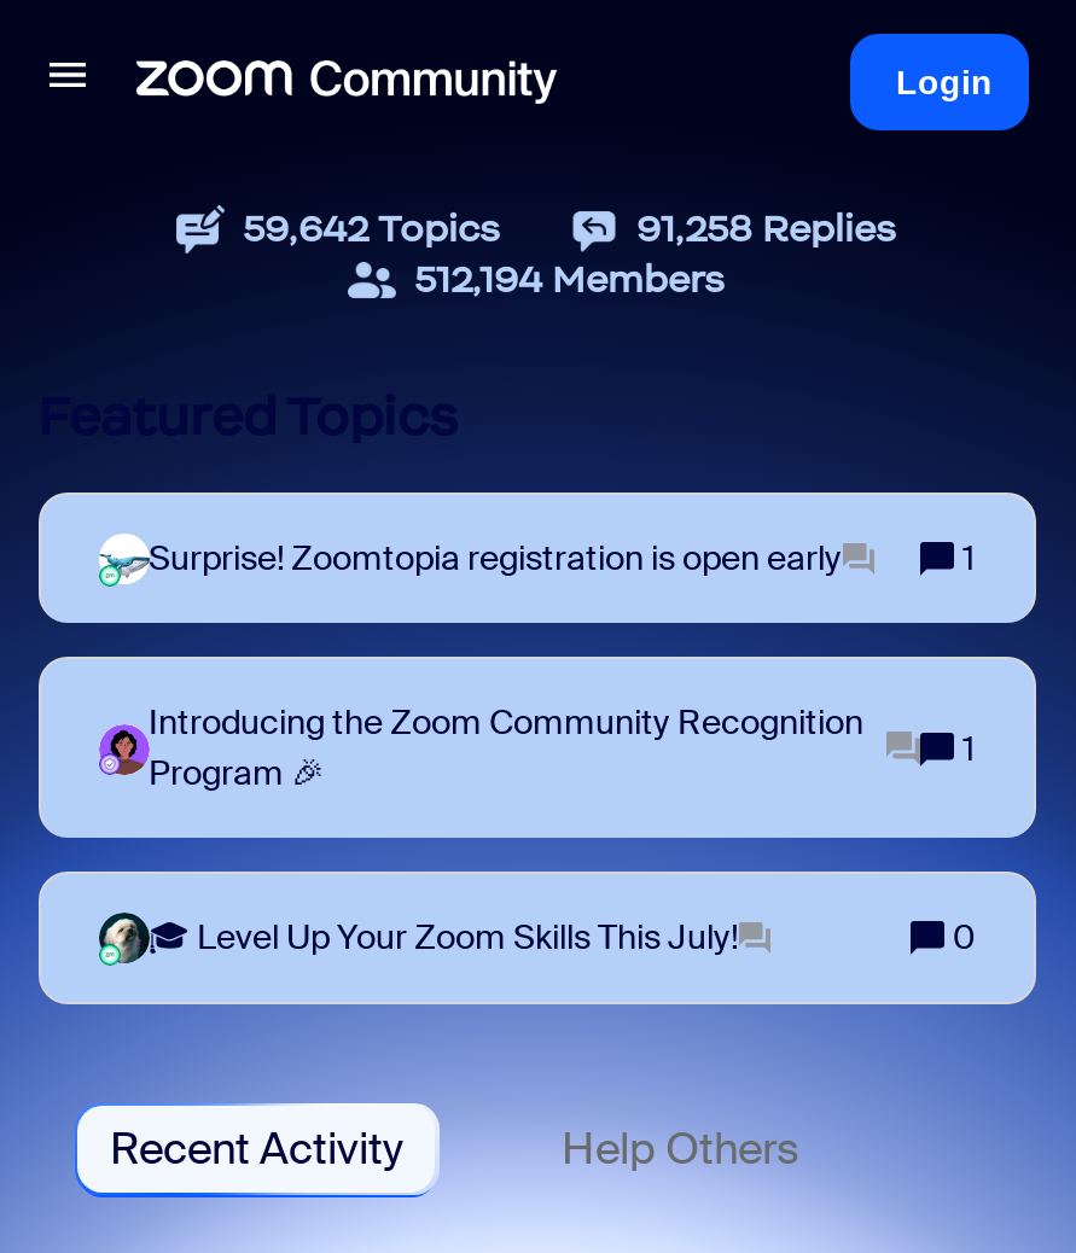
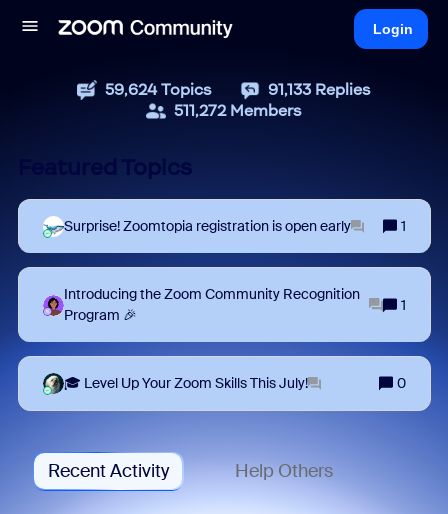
[243,205,501,251] 59,642 Topics -> [105,80,212,99] 59,624 Topics
[636,205,897,251] 91,258 Replies -> [268,80,371,99] 91,133 Replies
[414,256,726,302] 512,194 Members -> [174,101,302,120] 511,272 Members

